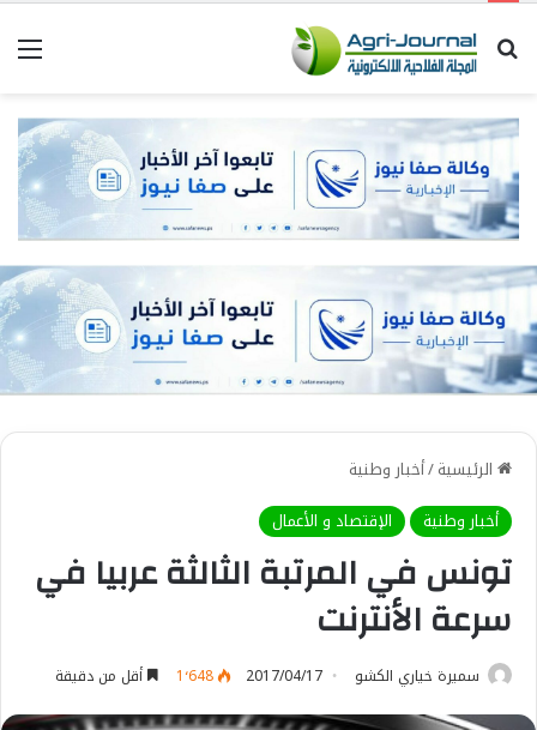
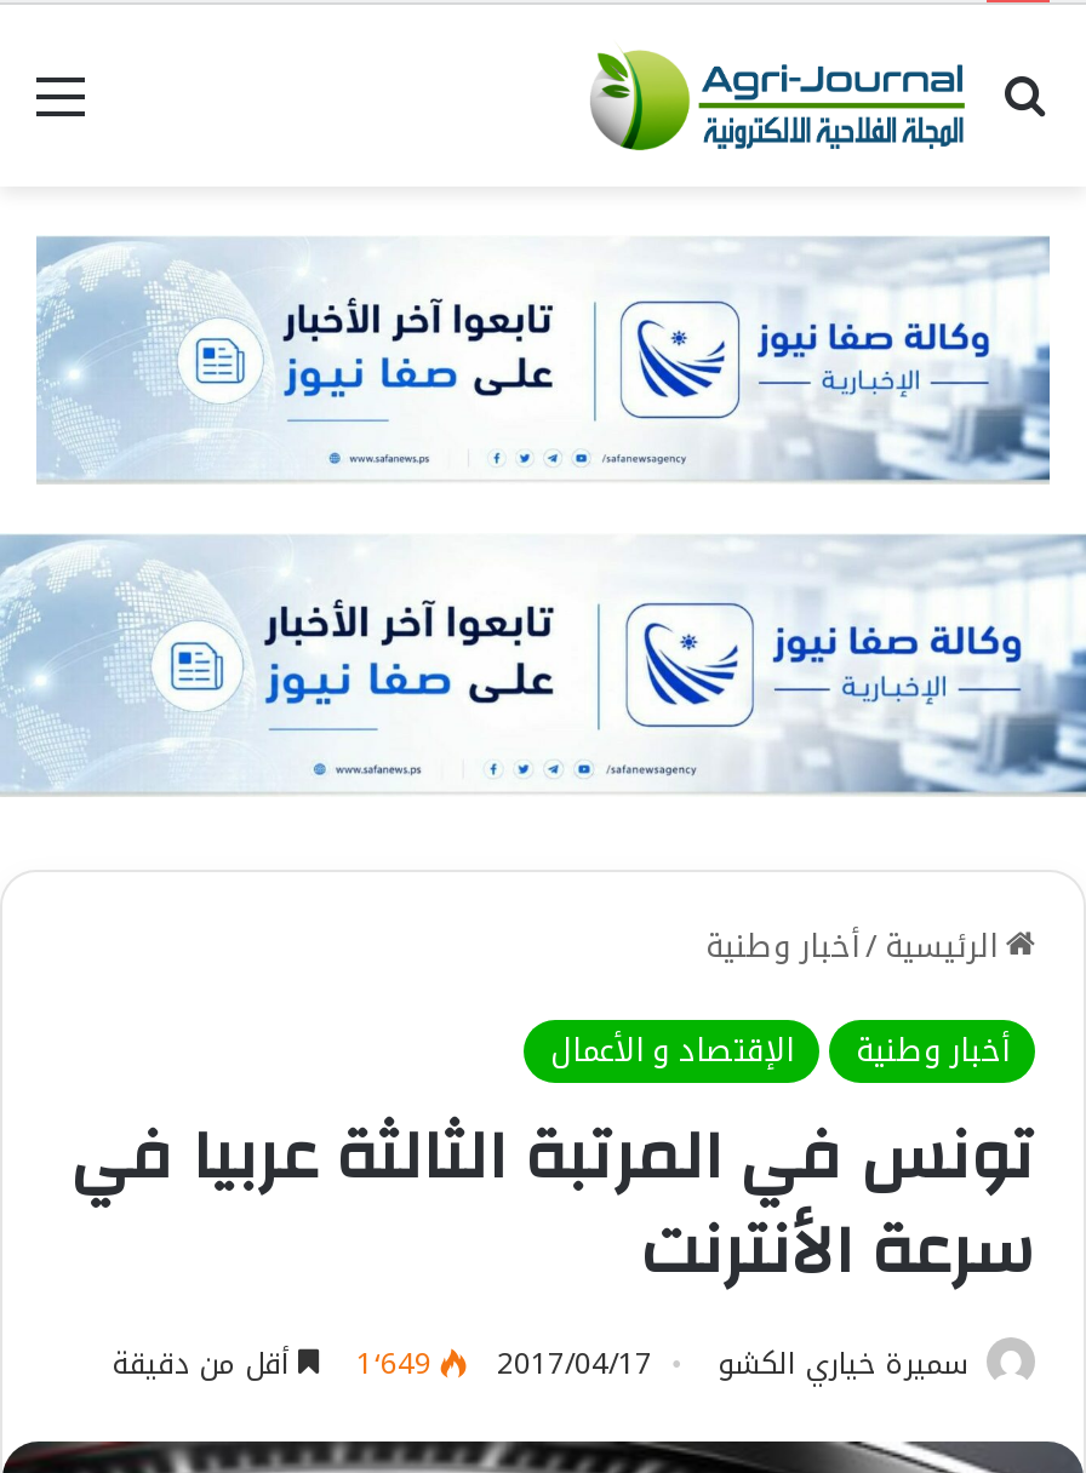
[55,663,479,690] سميرة خياري الكشو 2017/04/17 1٬648 أقل من دقيقة -> [112,1338,970,1392] سميرة خياري الكشو 2017/04/17 1٬649 أقل من دقيقة

